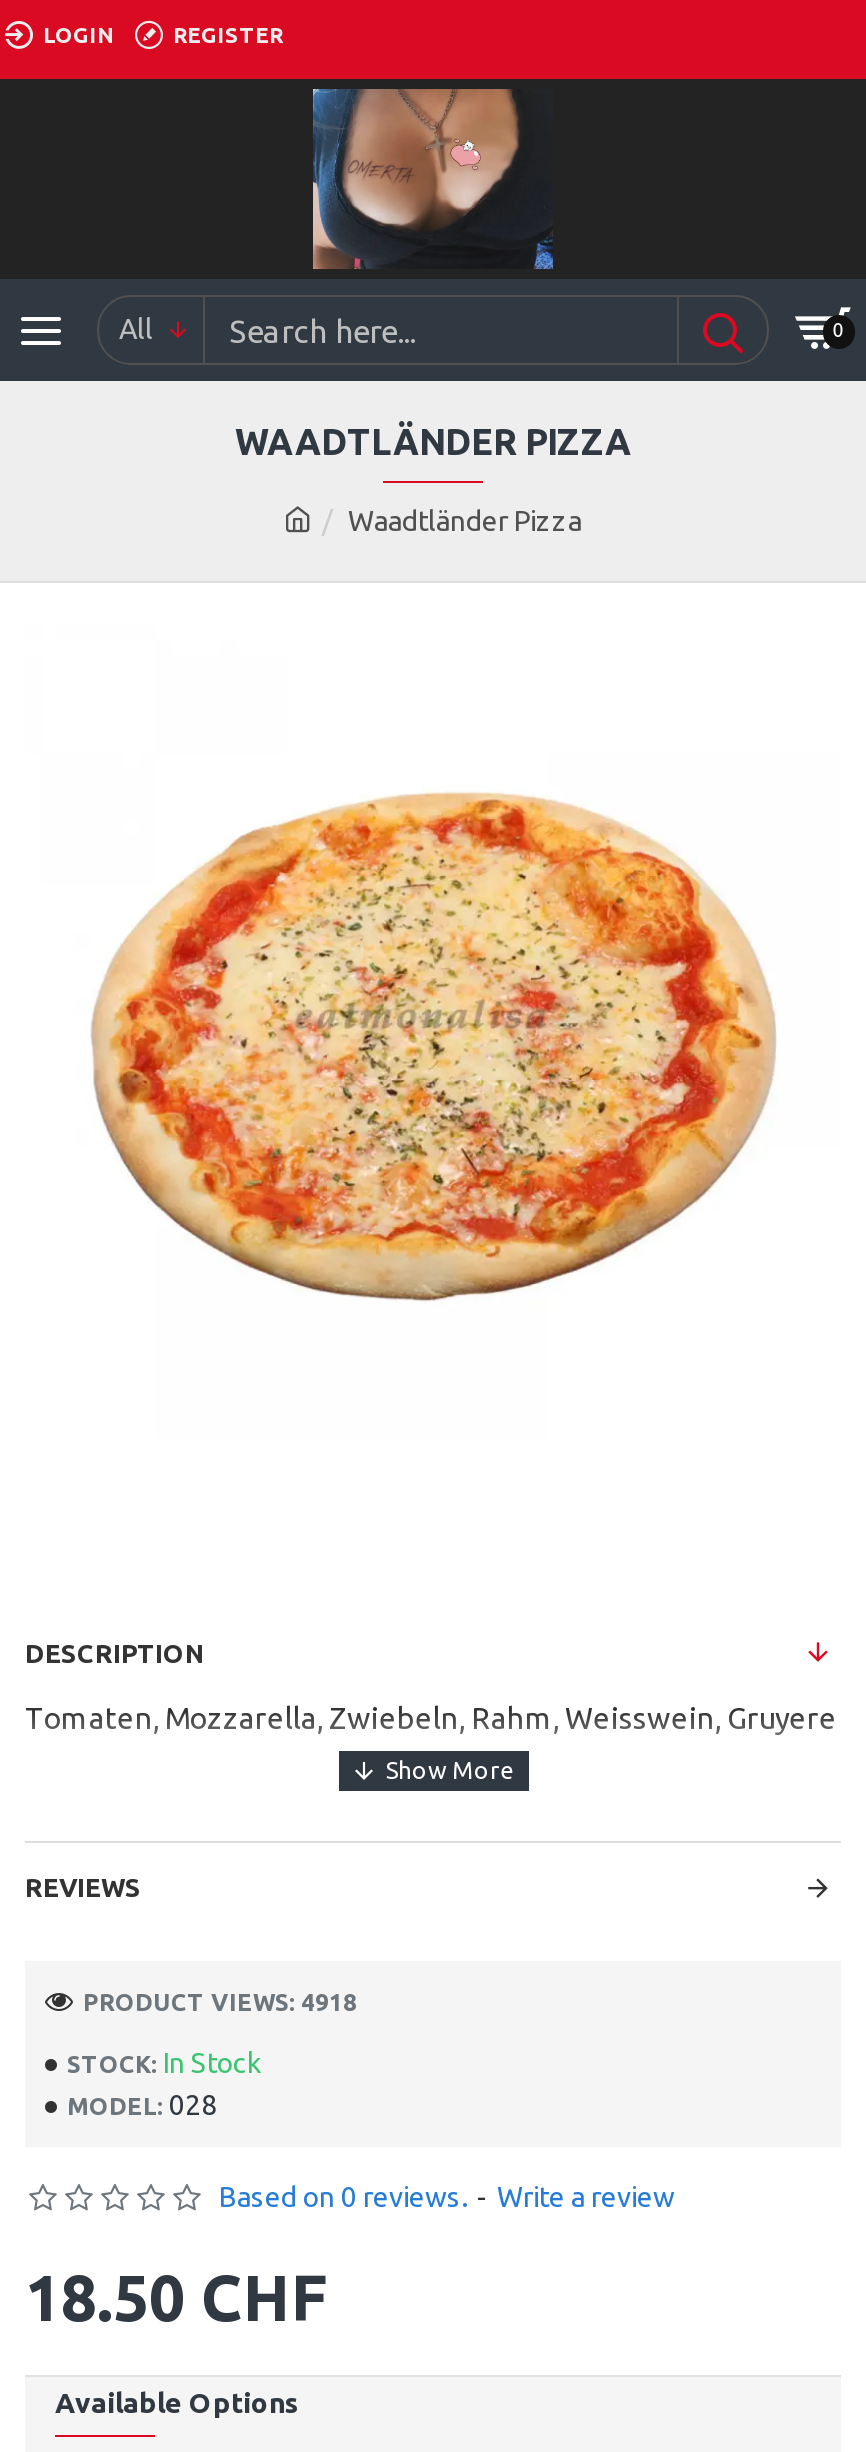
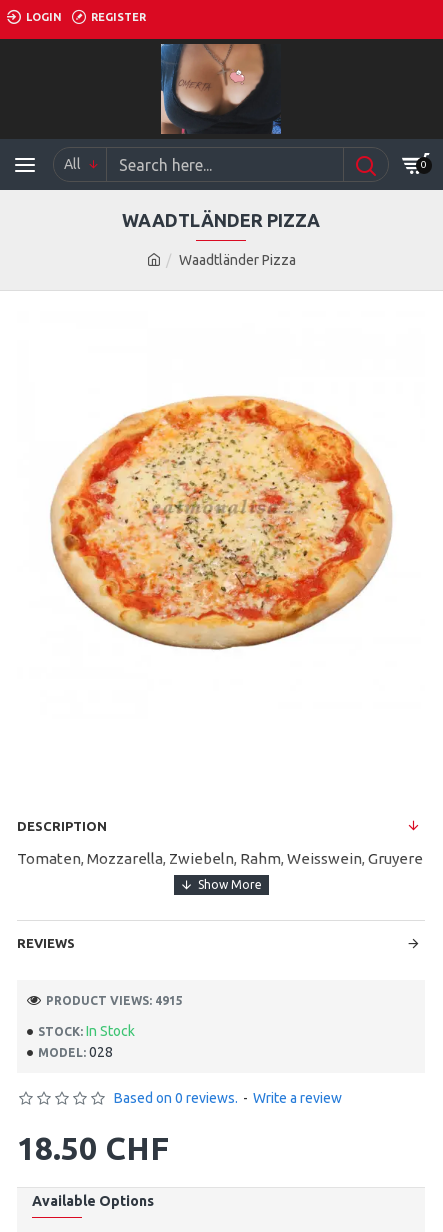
[83,1988,357,2014] PRODUCT VIEWS: 4918 -> [46,993,183,1006] PRODUCT VIEWS: 4915

